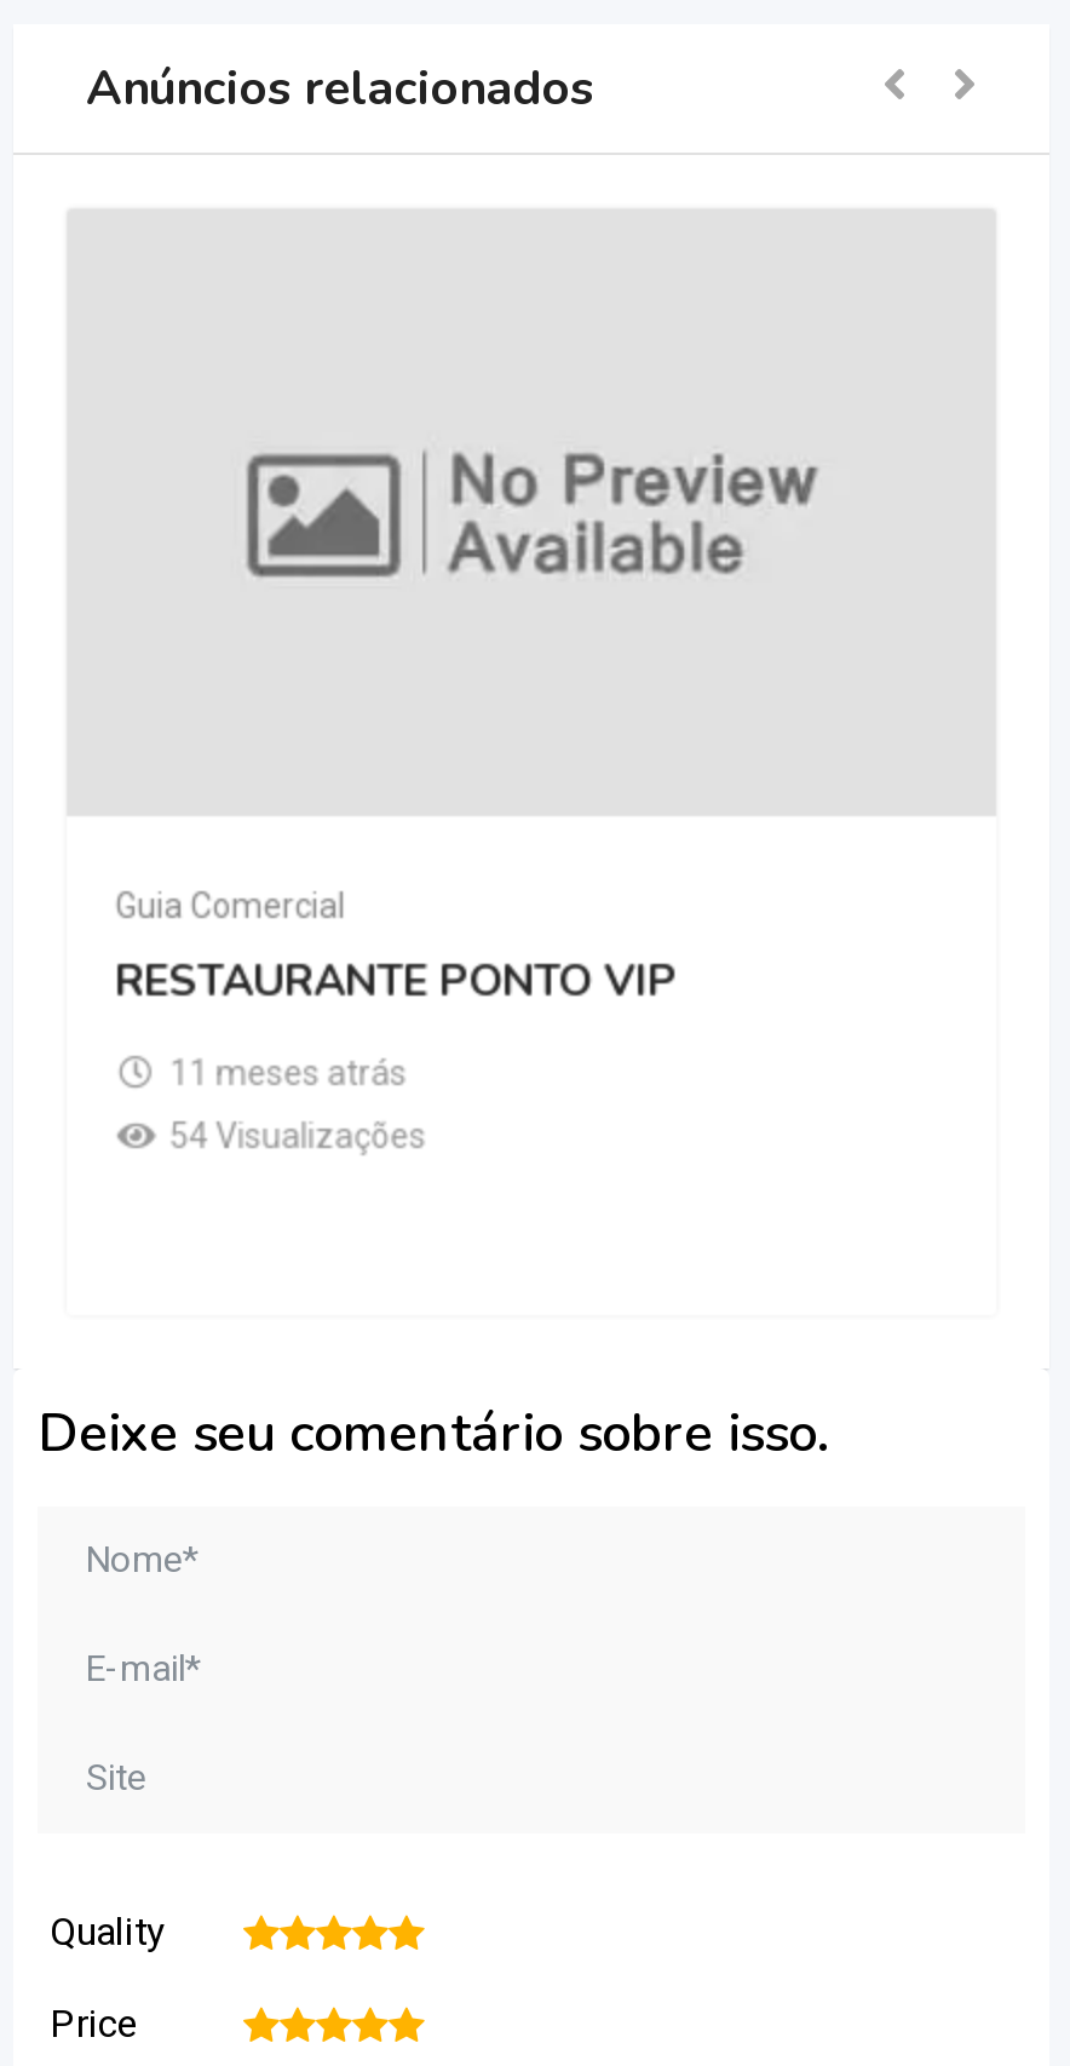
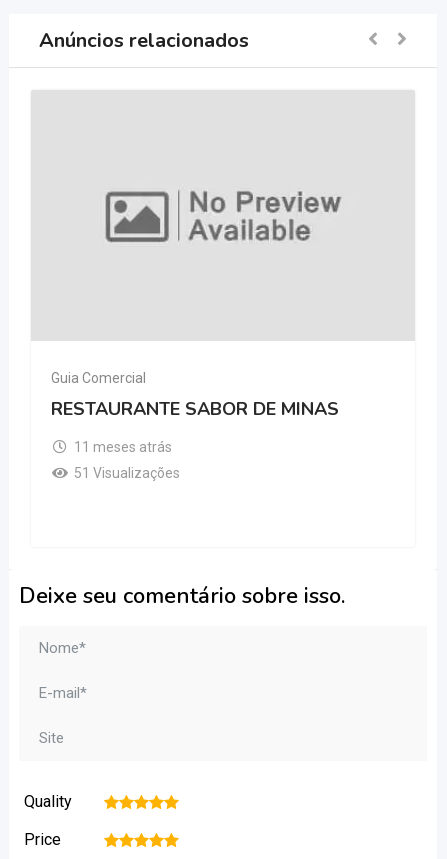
[115,952,677,1010] RESTAURANTE PONTO VIP -> [51,397,339,421] RESTAURANTE SABOR DE MINAS
[169,1116,426,1155] 54 Visualizações -> [73,465,179,481] 51 Visualizações

